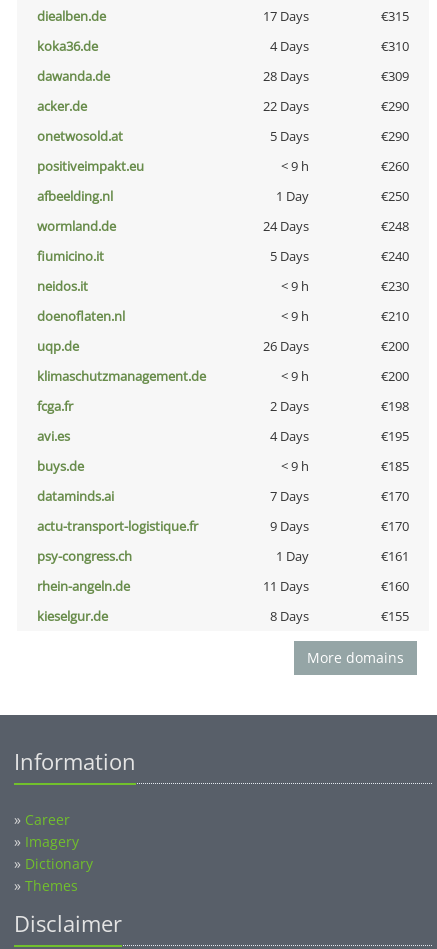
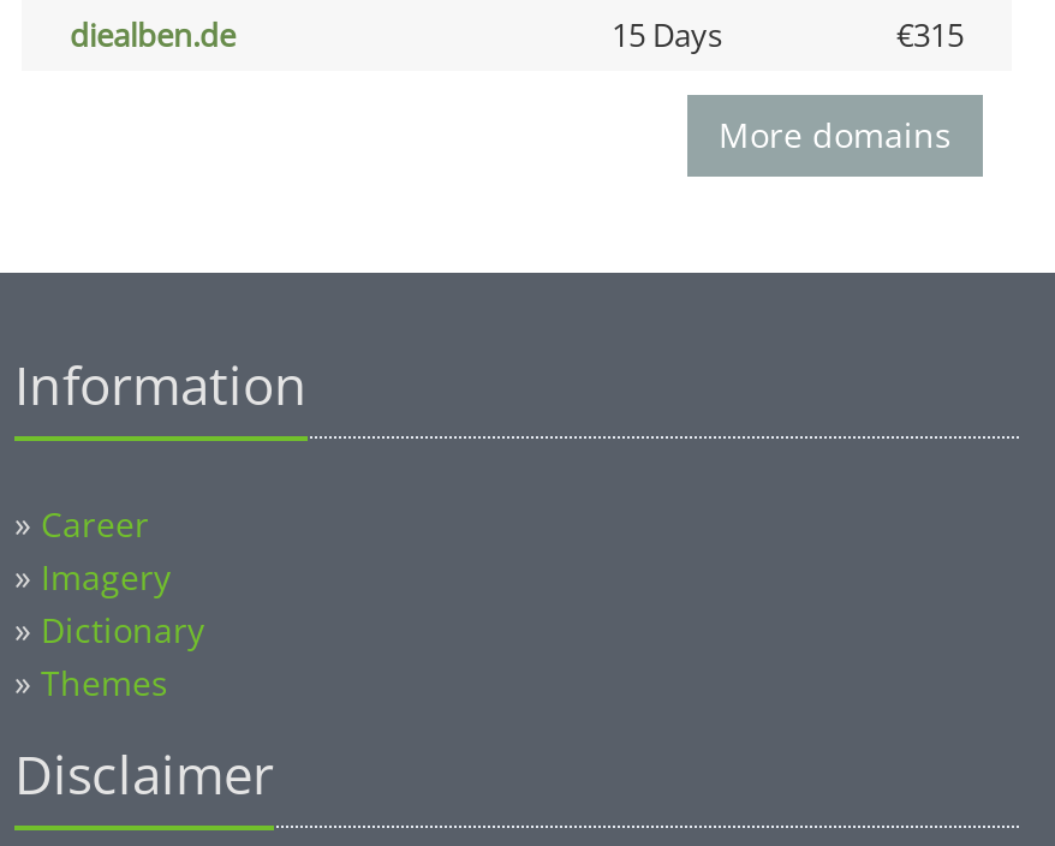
[262,7,308,25] 17 Days -> [612,13,722,56] 15 Days
[37,37,409,625] koka36.de | 4 Days | €310 | dawanda.de | 28 Days | €309 | acker.de | 22 Days | €290 | onetwosold.at | 5 Days | €290 | positiveimpakt.eu | < 9 h | €260 | afbeelding.nl | 1 Day | €250 | wormland.de | 24 Days | €248 | fiumicino.it | 5 Days | €240 | neidos.it | < 9 h | €230 | doenoflaten.nl | < 9 h | €210 | uqp.de | 26 Days | €200 | klimaschutzmanagement.de | < 9 h | €200 | fcga.fr | 2 Days | €198 | avi.es | 4 Days | €195 | buys.de | < 9 h | €185 | dataminds.ai | 7 Days | €170 | actu-transport-logistique.fr | 9 Days | €170 | psy-congress.ch | 1 Day | €161 | rhein-angeln.de | 11 Days | €160 | kieselgur.de | 8 Days | €155 -> none

